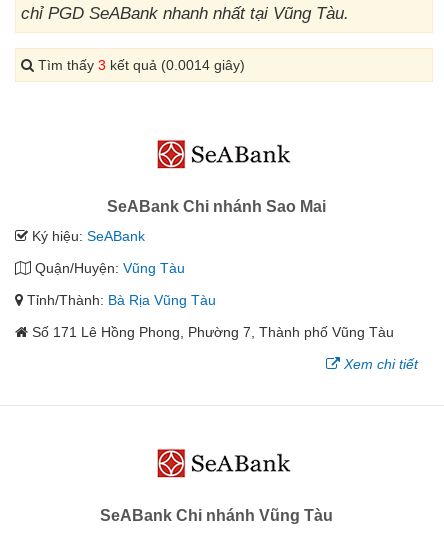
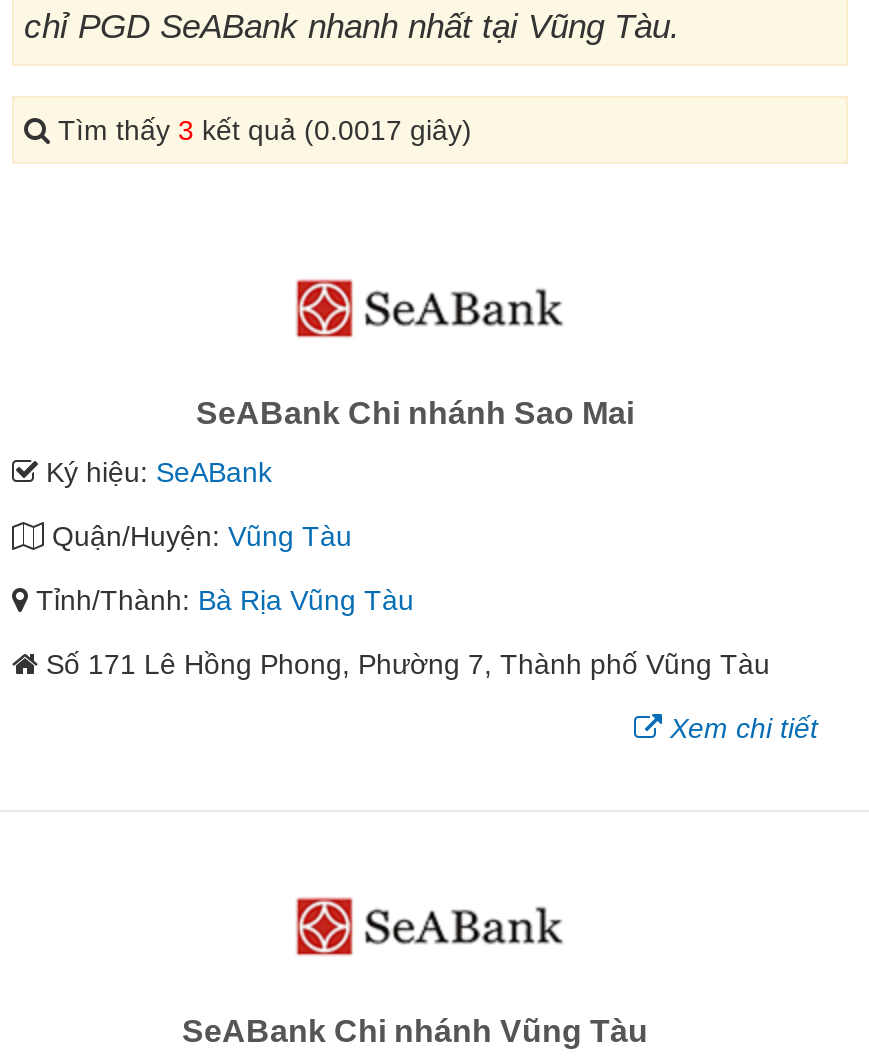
[34,57,245,73] Tìm thấy 3 kết quả (0.0014 giây) -> [50,114,472,146] Tìm thấy 3 kết quả (0.0017 giây)

